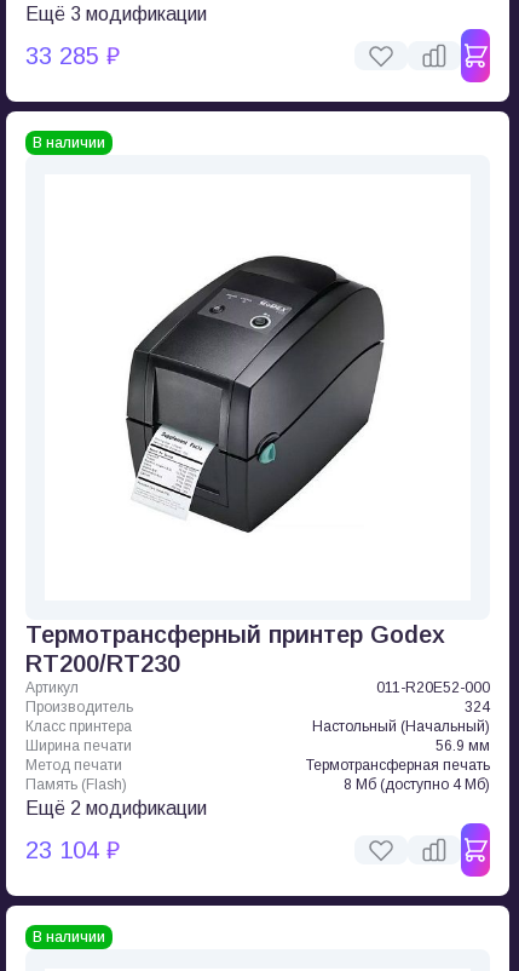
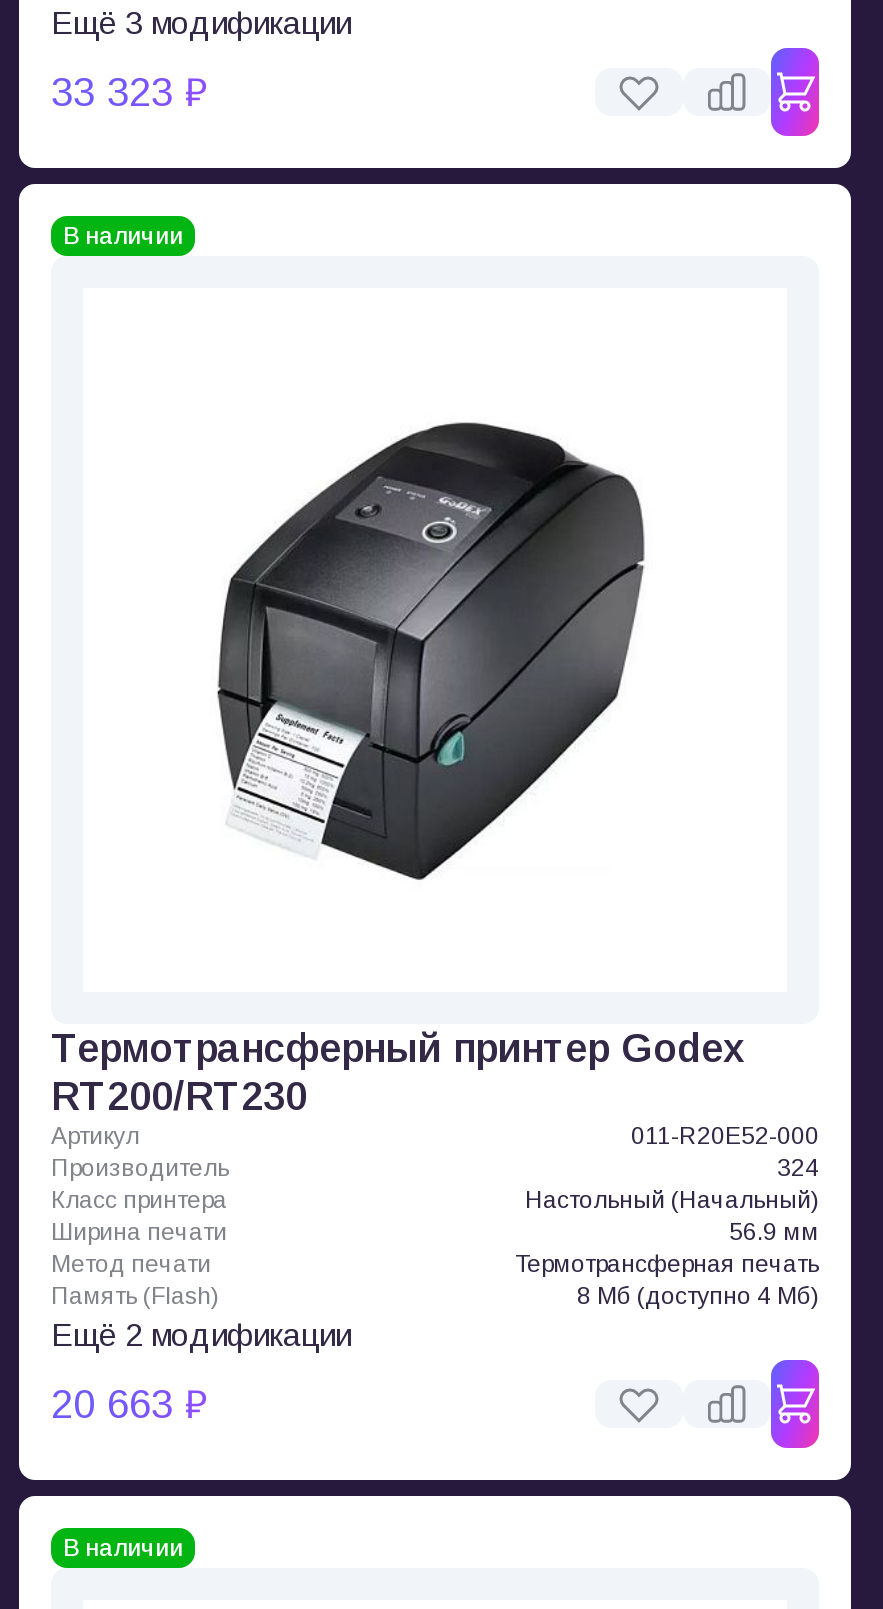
[25,42,120,69] 33 285 ₽ -> [51,70,207,114] 33 323 ₽
[25,837,120,863] 23 104 ₽ -> [51,1382,207,1426] 20 663 ₽

